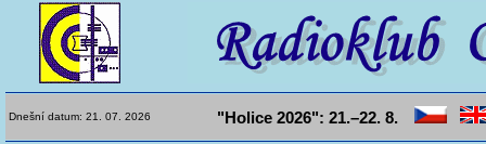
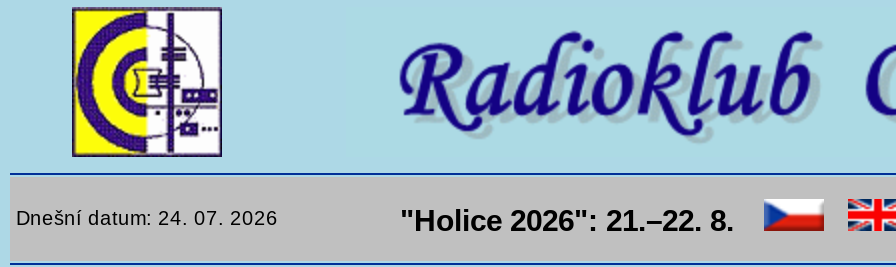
[5,110,157,122] Dnešní datum: 21. 07. 2026 -> [10,207,290,229] Dnešní datum: 24. 07. 2026

